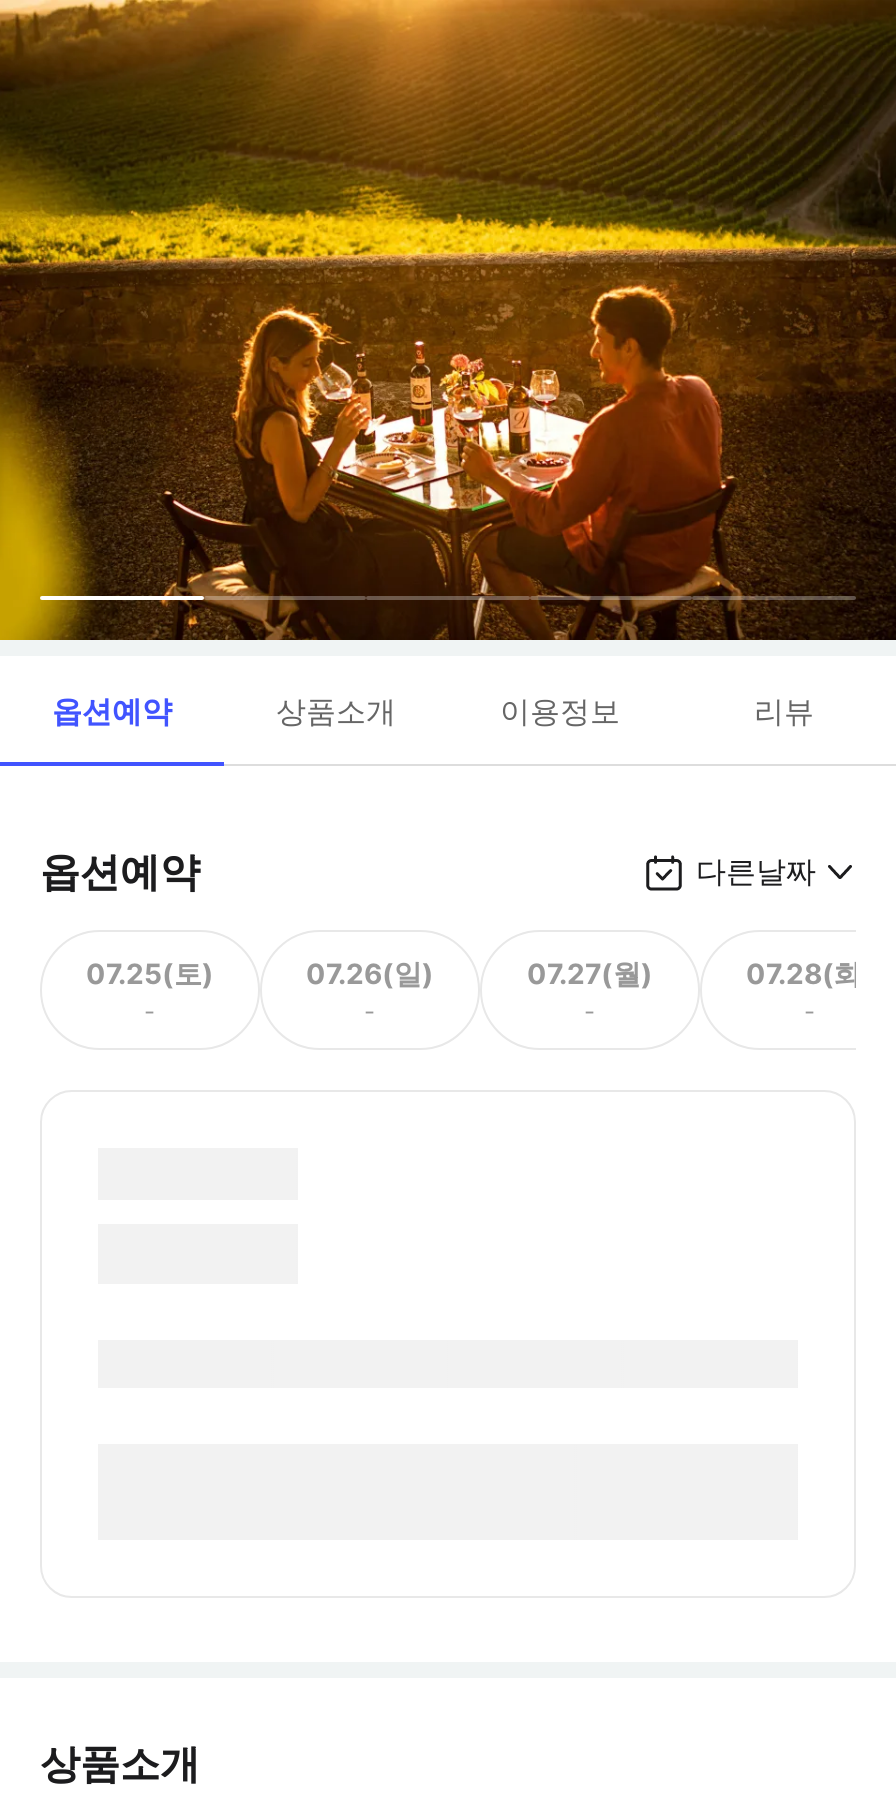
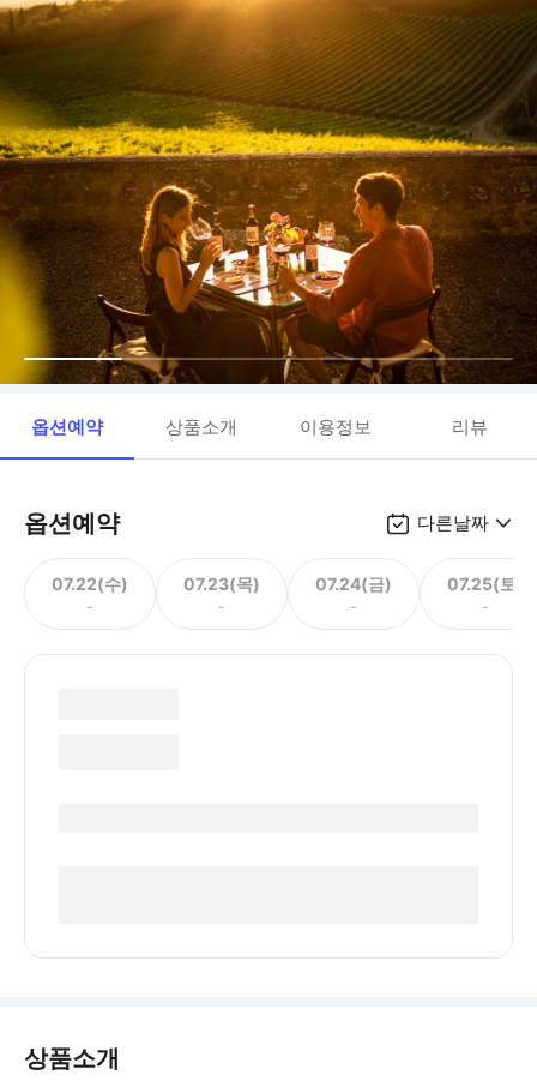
[86,955,214,989] 07.25(토) -> [52,573,128,593] 07.22(수)
[306,955,434,989] 07.26(일) -> [183,573,260,593] 07.23(목)
[527,955,653,989] 07.27(월) -> [315,573,392,593] 07.24(금)
[746,955,874,989] 07.28(화) -> [447,573,524,593] 07.25(토)

